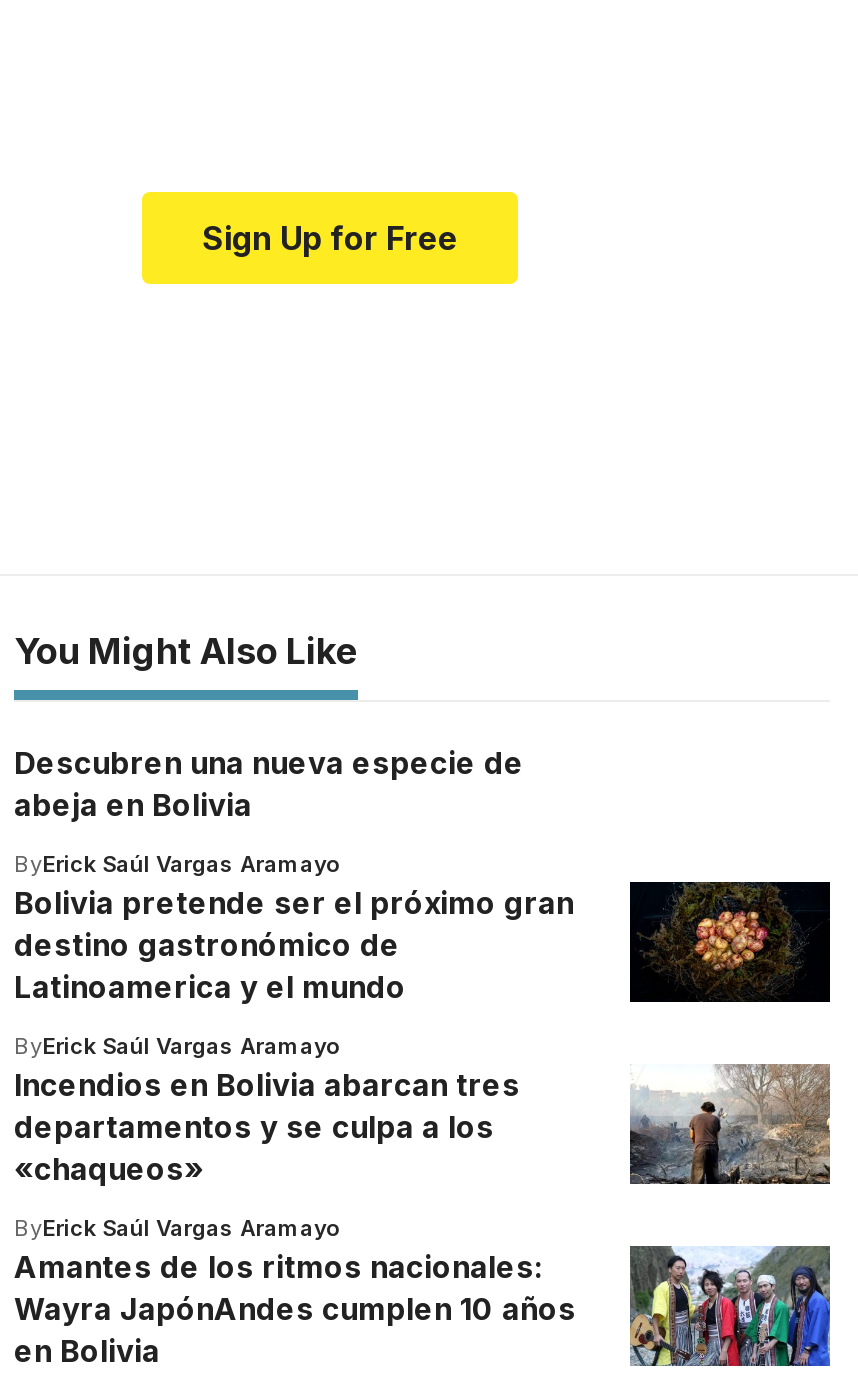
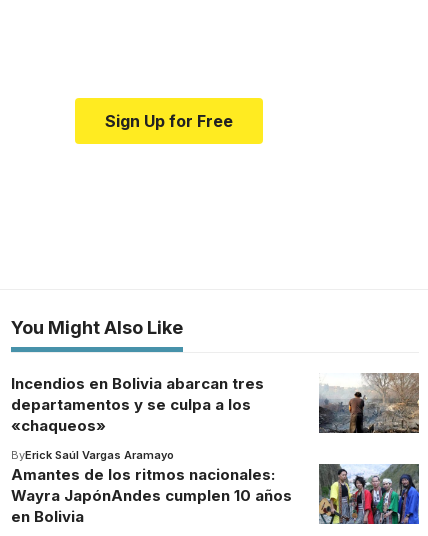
[14,743,832,1059] [image] | Descubren una nueva especie de | abeja en Bolivia | ByErick Saúl Vargas Aramayo | Bolivia pretende ser el próximo gran | destino gastronómico de | Latinoamerica y el mundo | ByErick Saúl Vargas Aramayo -> none

